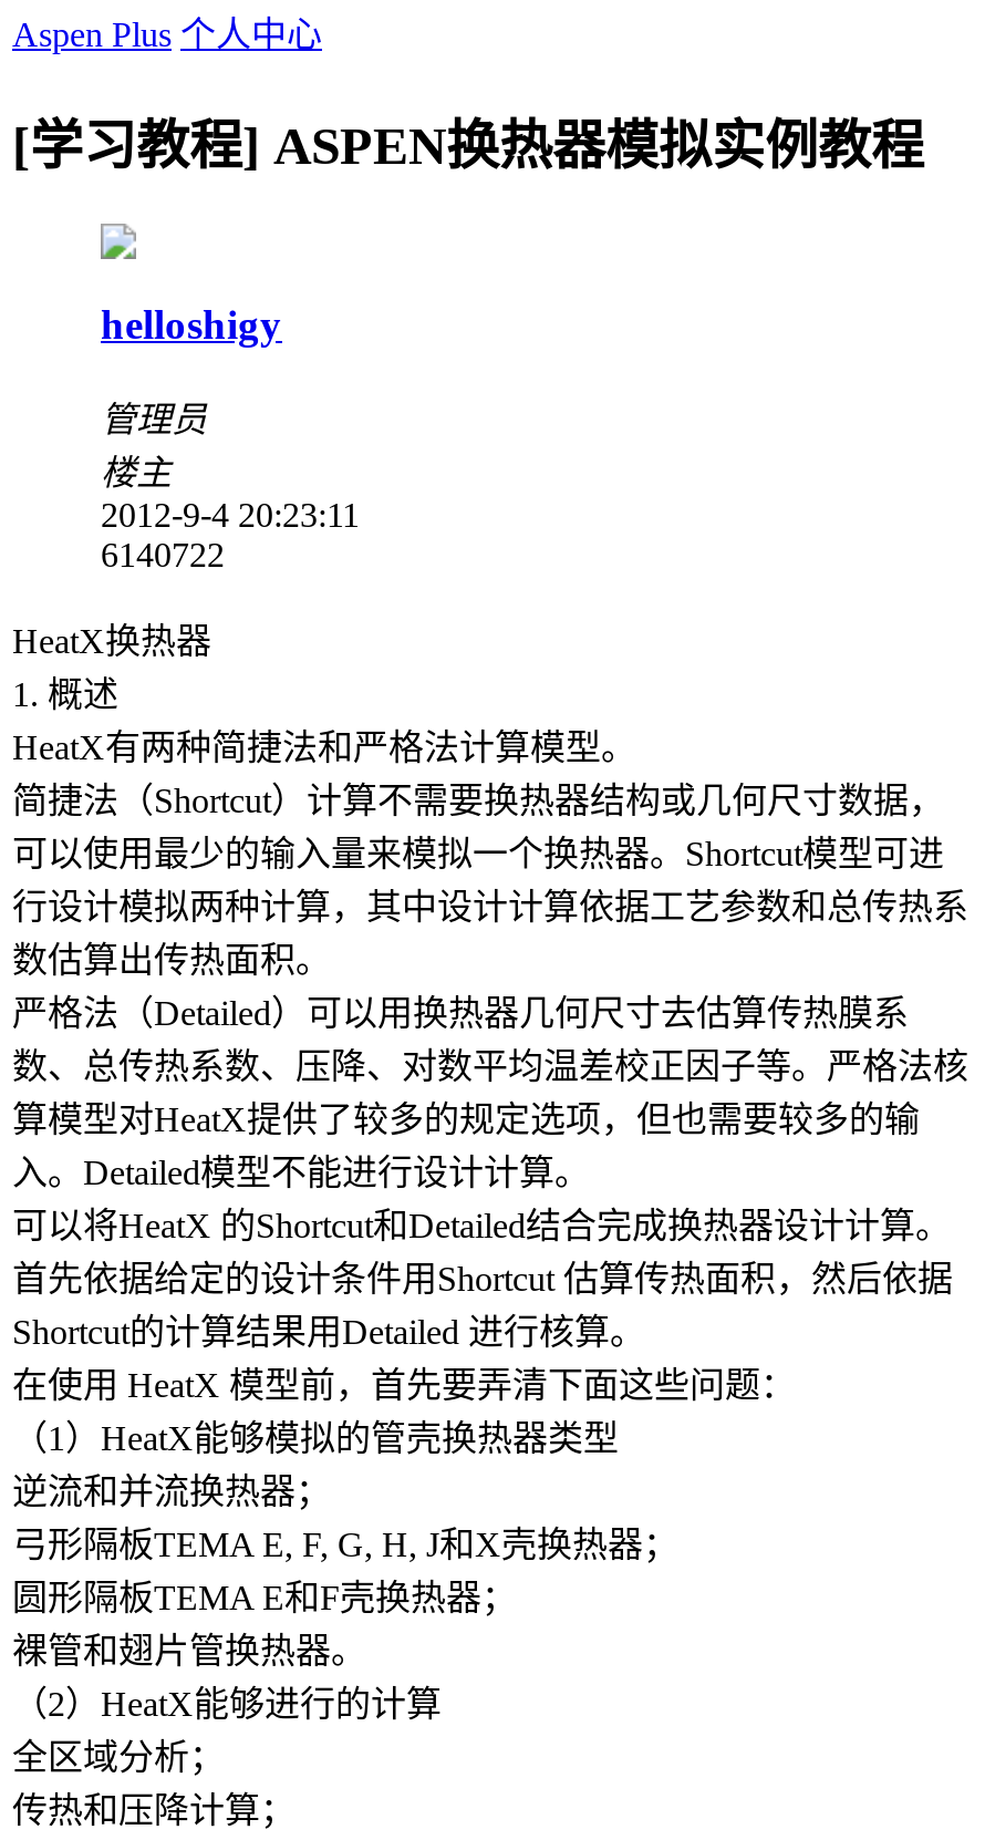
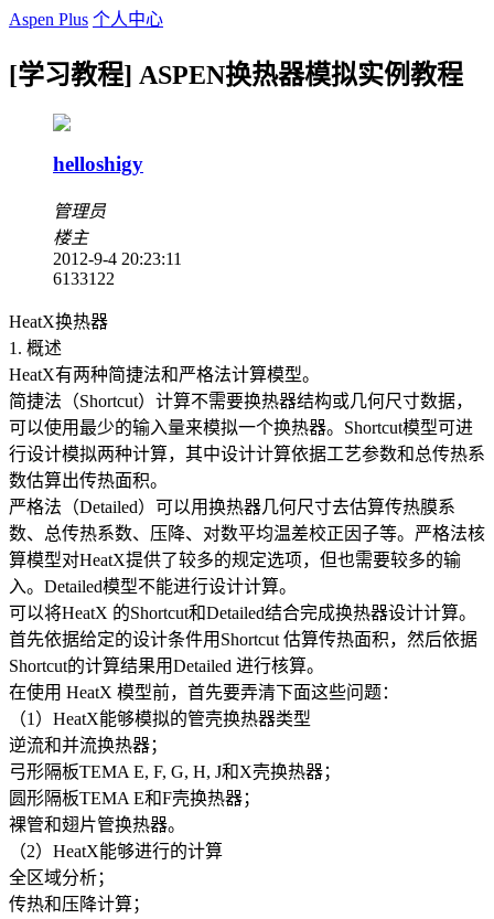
[101,536,225,574] 6140722 -> [53,269,115,288] 6133122

